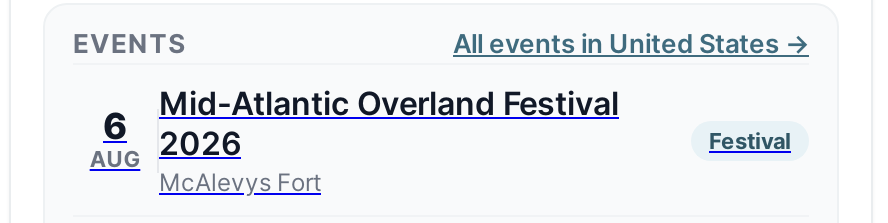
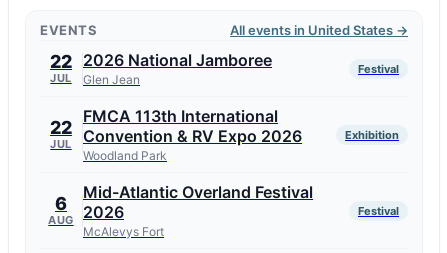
none -> [50,50,72,84] 22 | JUL
none -> [50,61,399,150] Festival | 22 | JUL
none -> [83,50,272,87] 2026 National Jamboree | Glen Jean
none -> [83,106,302,163] FMCA 113th International | Convention & RV Expo 2026 | Woodland Park
none -> [345,127,399,141] Exhibition

